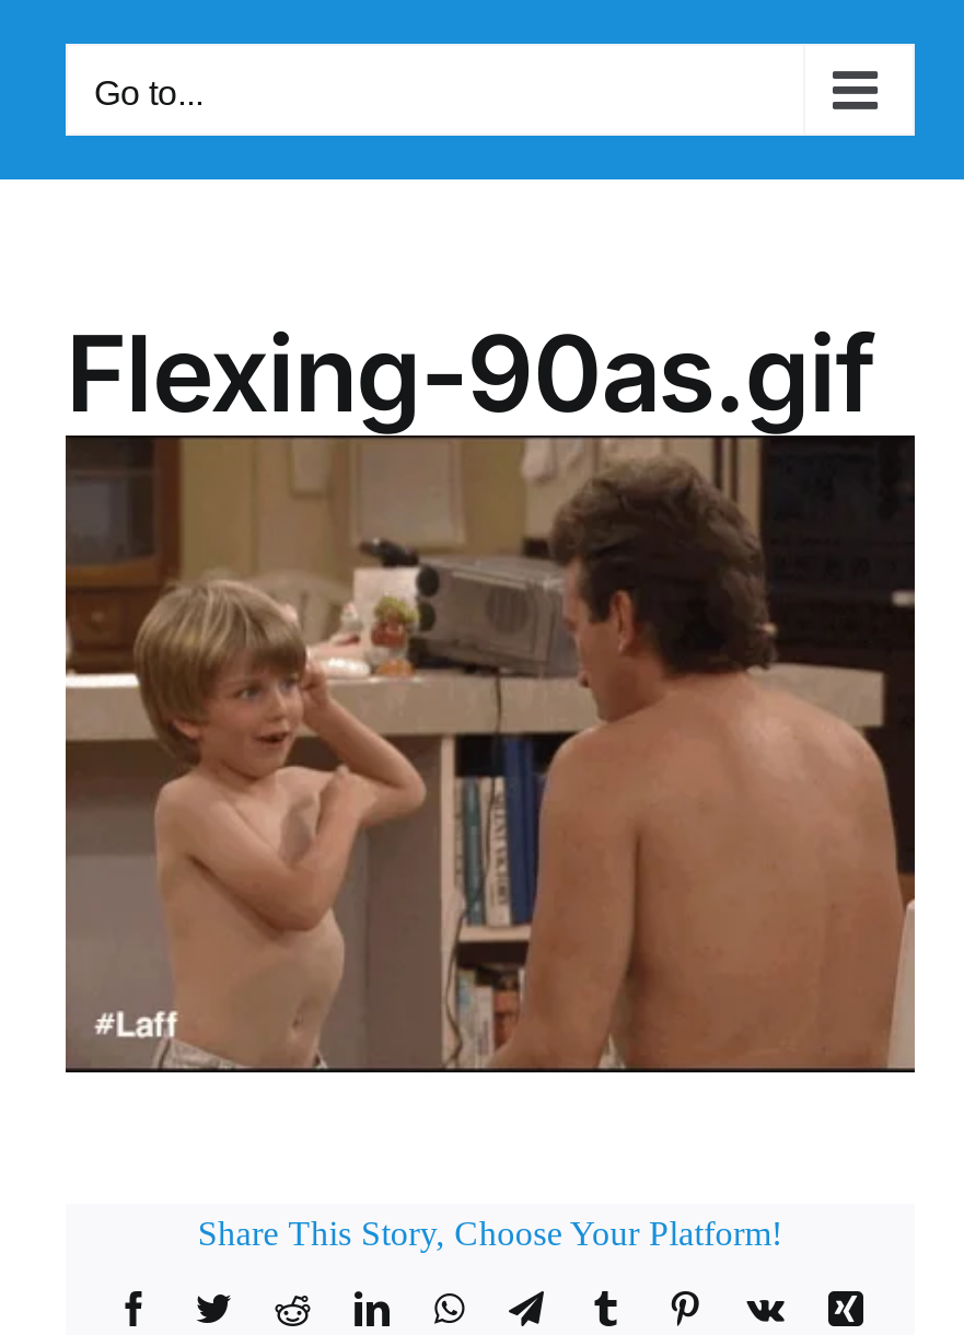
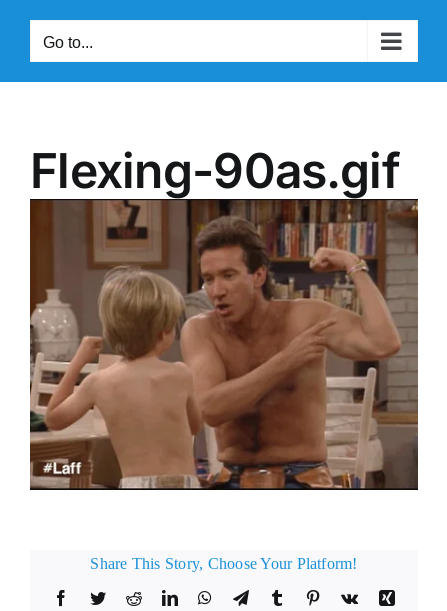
[63,438,917,1070] [image] -> [29,200,419,489] [image]

